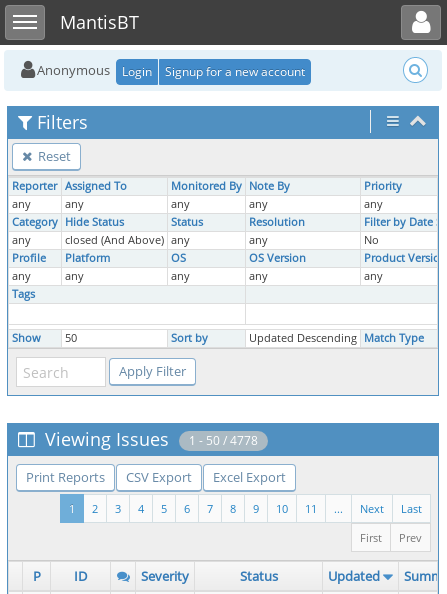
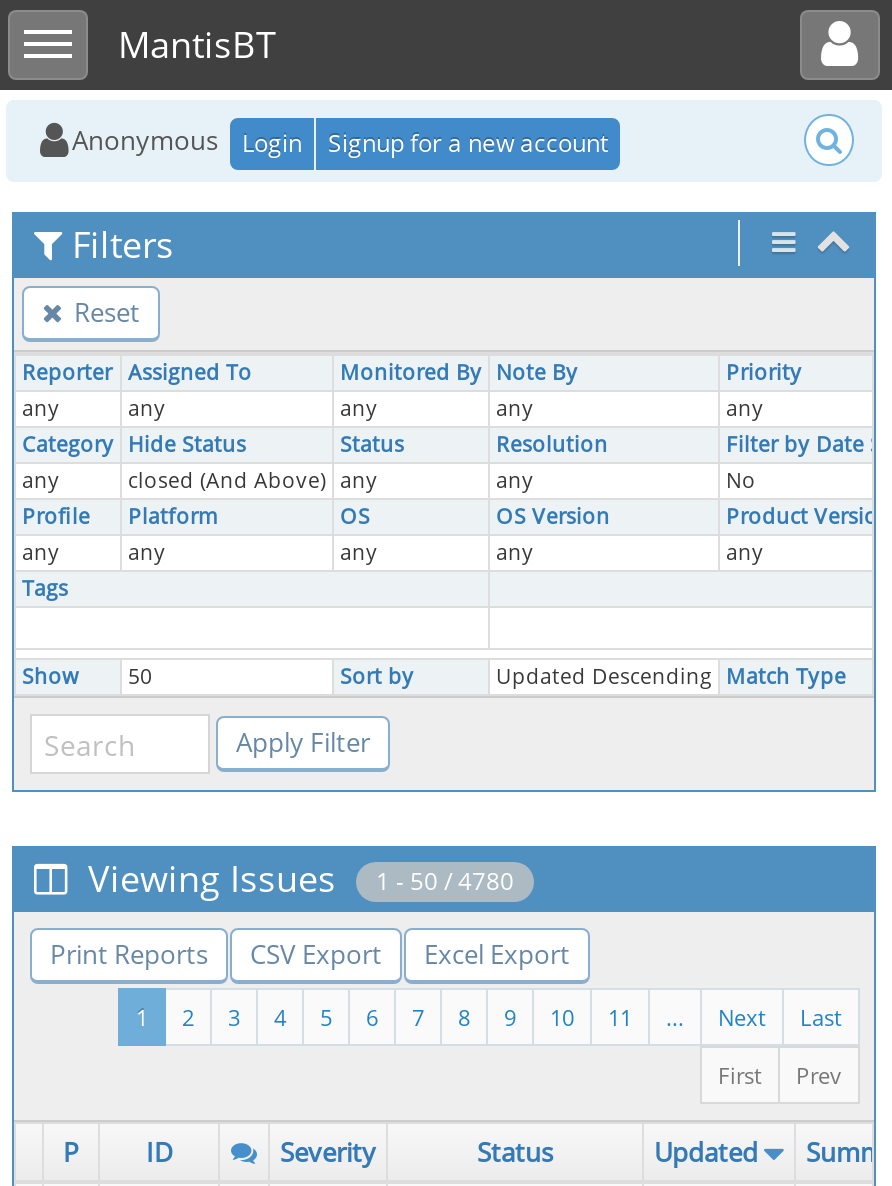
[40,427,258,451] Viewing Issues 1 - 50 / 4778 -> [78,854,514,902] Viewing Issues 1 - 50 / 4780

